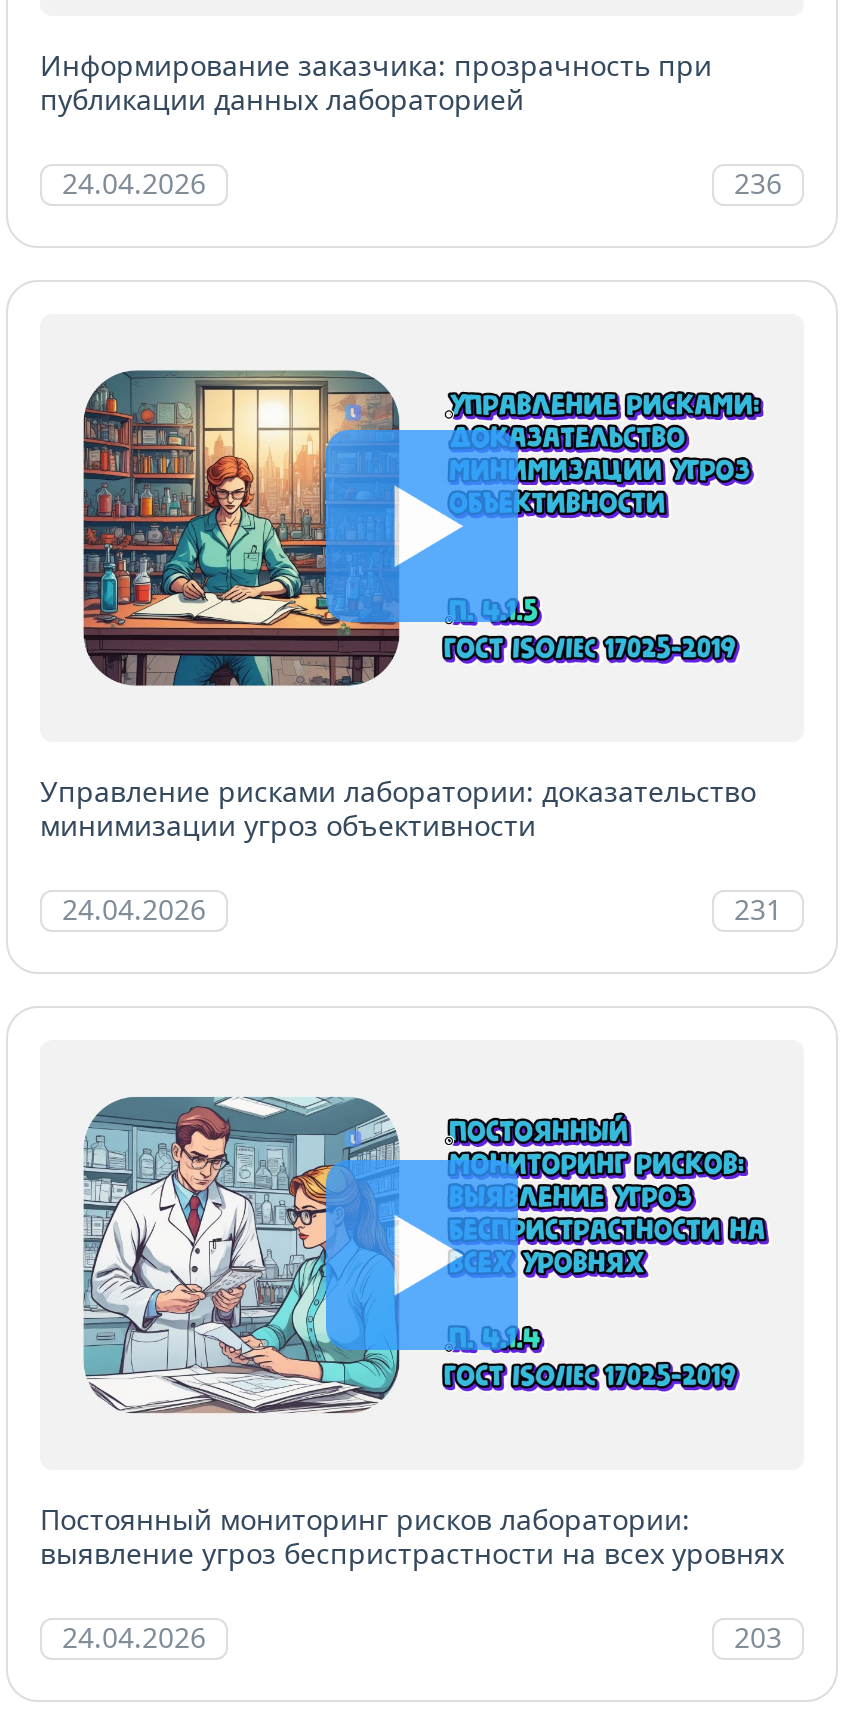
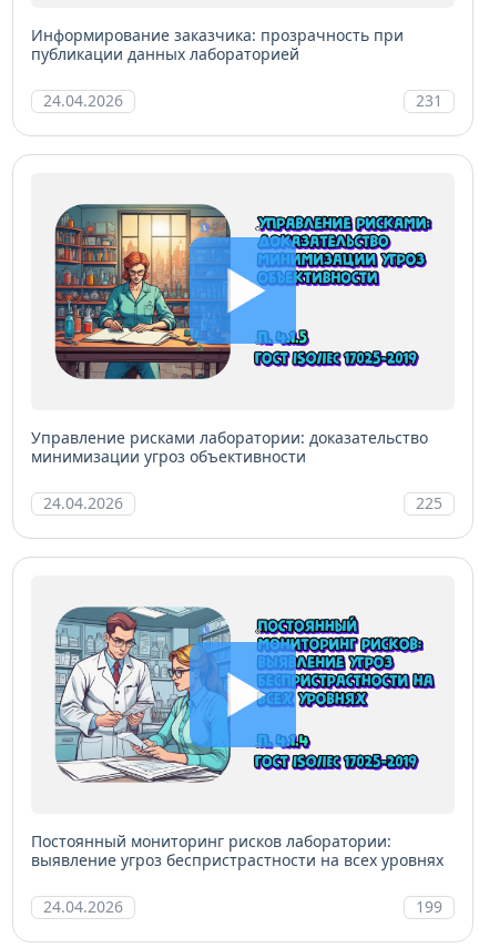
[734,163,782,201] 236 -> [416,89,442,110] 231
[734,891,782,929] 231 -> [416,493,442,514] 225
[734,1618,782,1656] 203 -> [416,896,442,917] 199

